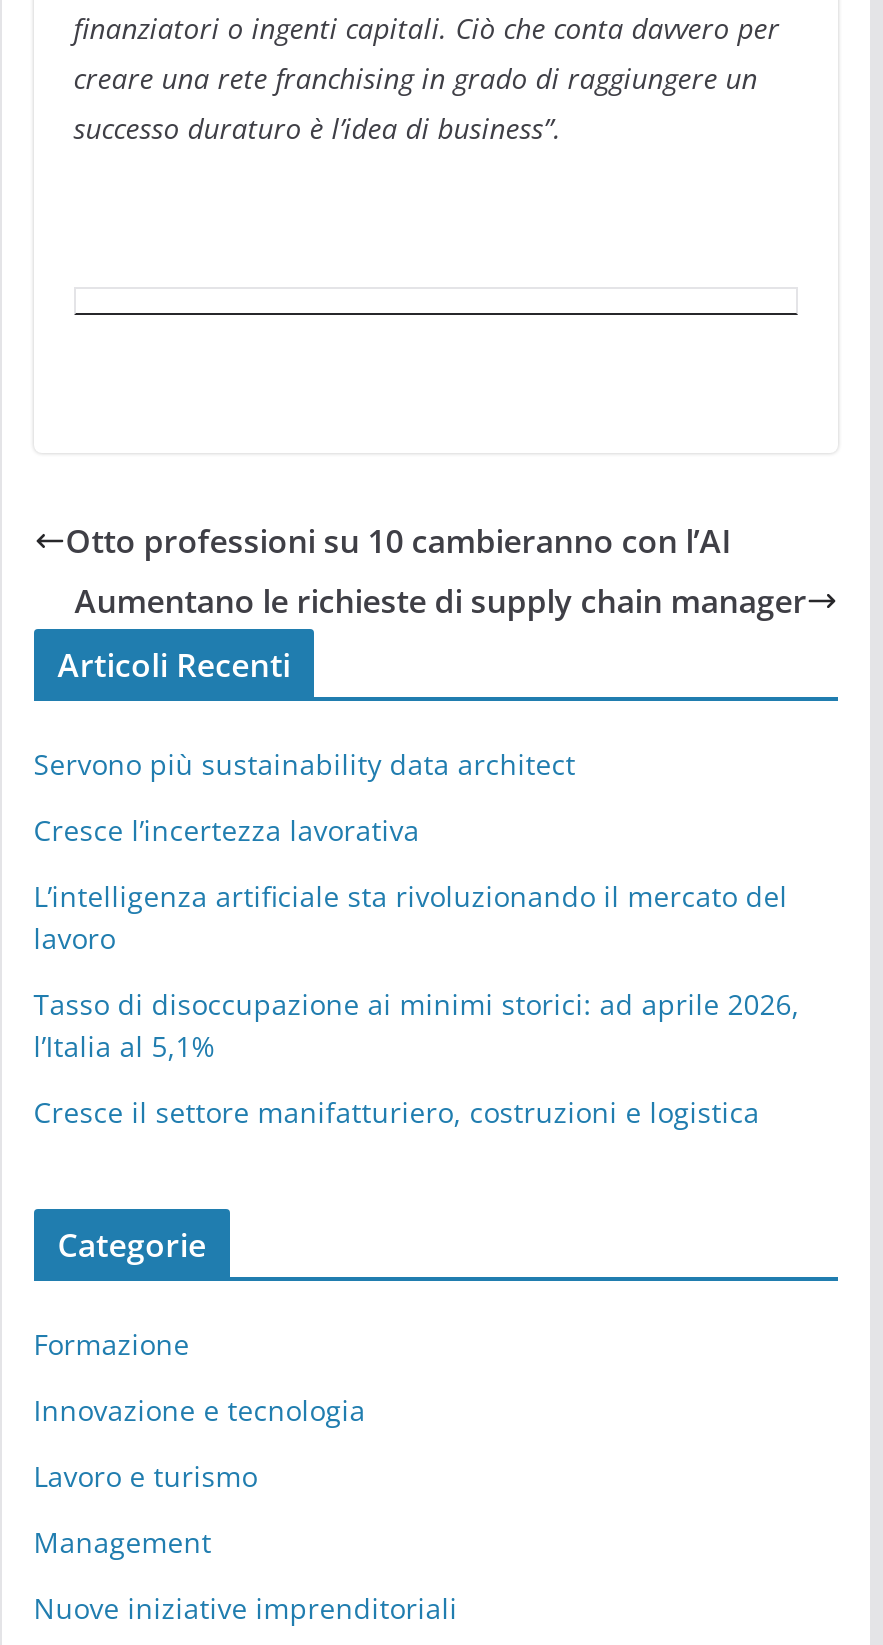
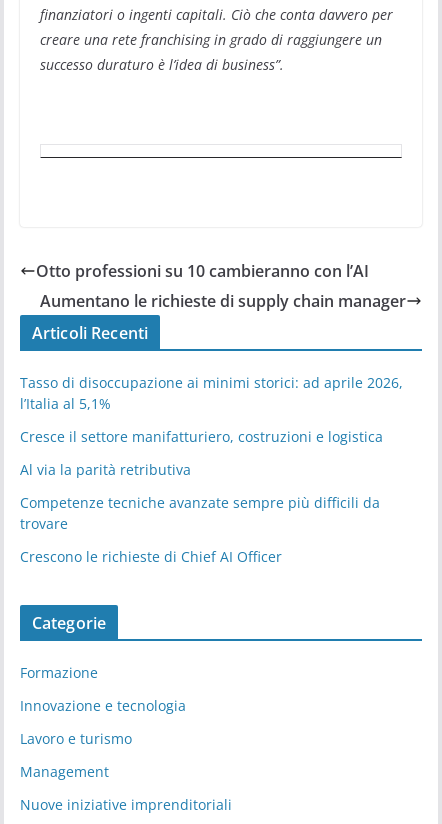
[33,745,787,957] Servono più sustainability data architect | Cresce l’incertezza lavorativa | L’intelligenza artificiale sta rivoluzionando il mercato del | lavoro -> none
moved [33,985,799,1131] -> [20,373,403,446]: Tasso di disoccupazione ai minimi storici: ad aprile 2026, | l’Italia al 5,1% | Cresce il settore manifatturiero, costruzioni e logistica
none -> [20,460,380,566] Al via la parità retributiva | Competenze tecniche avanzate sempre più difficili da | trovare | Crescono le richieste di Chief AI Officer

